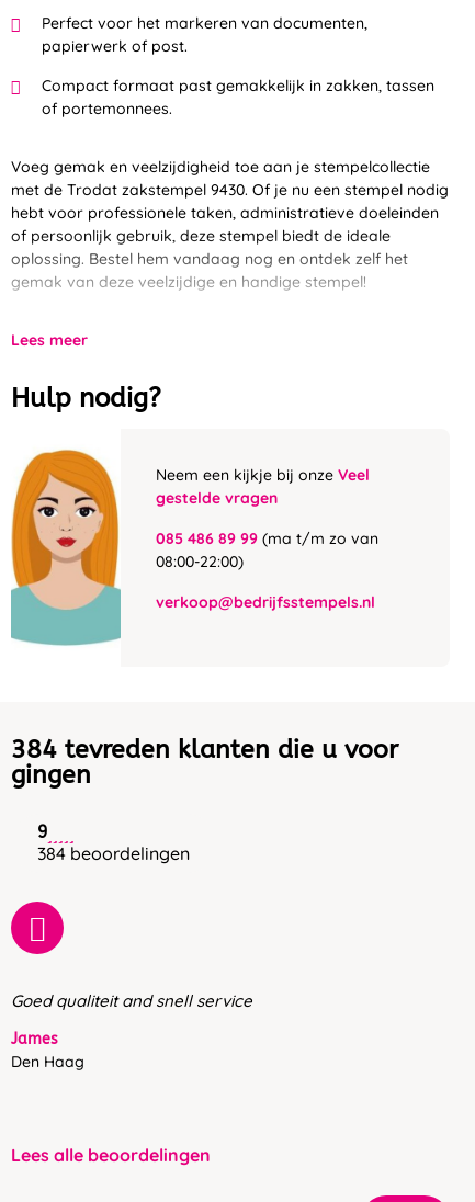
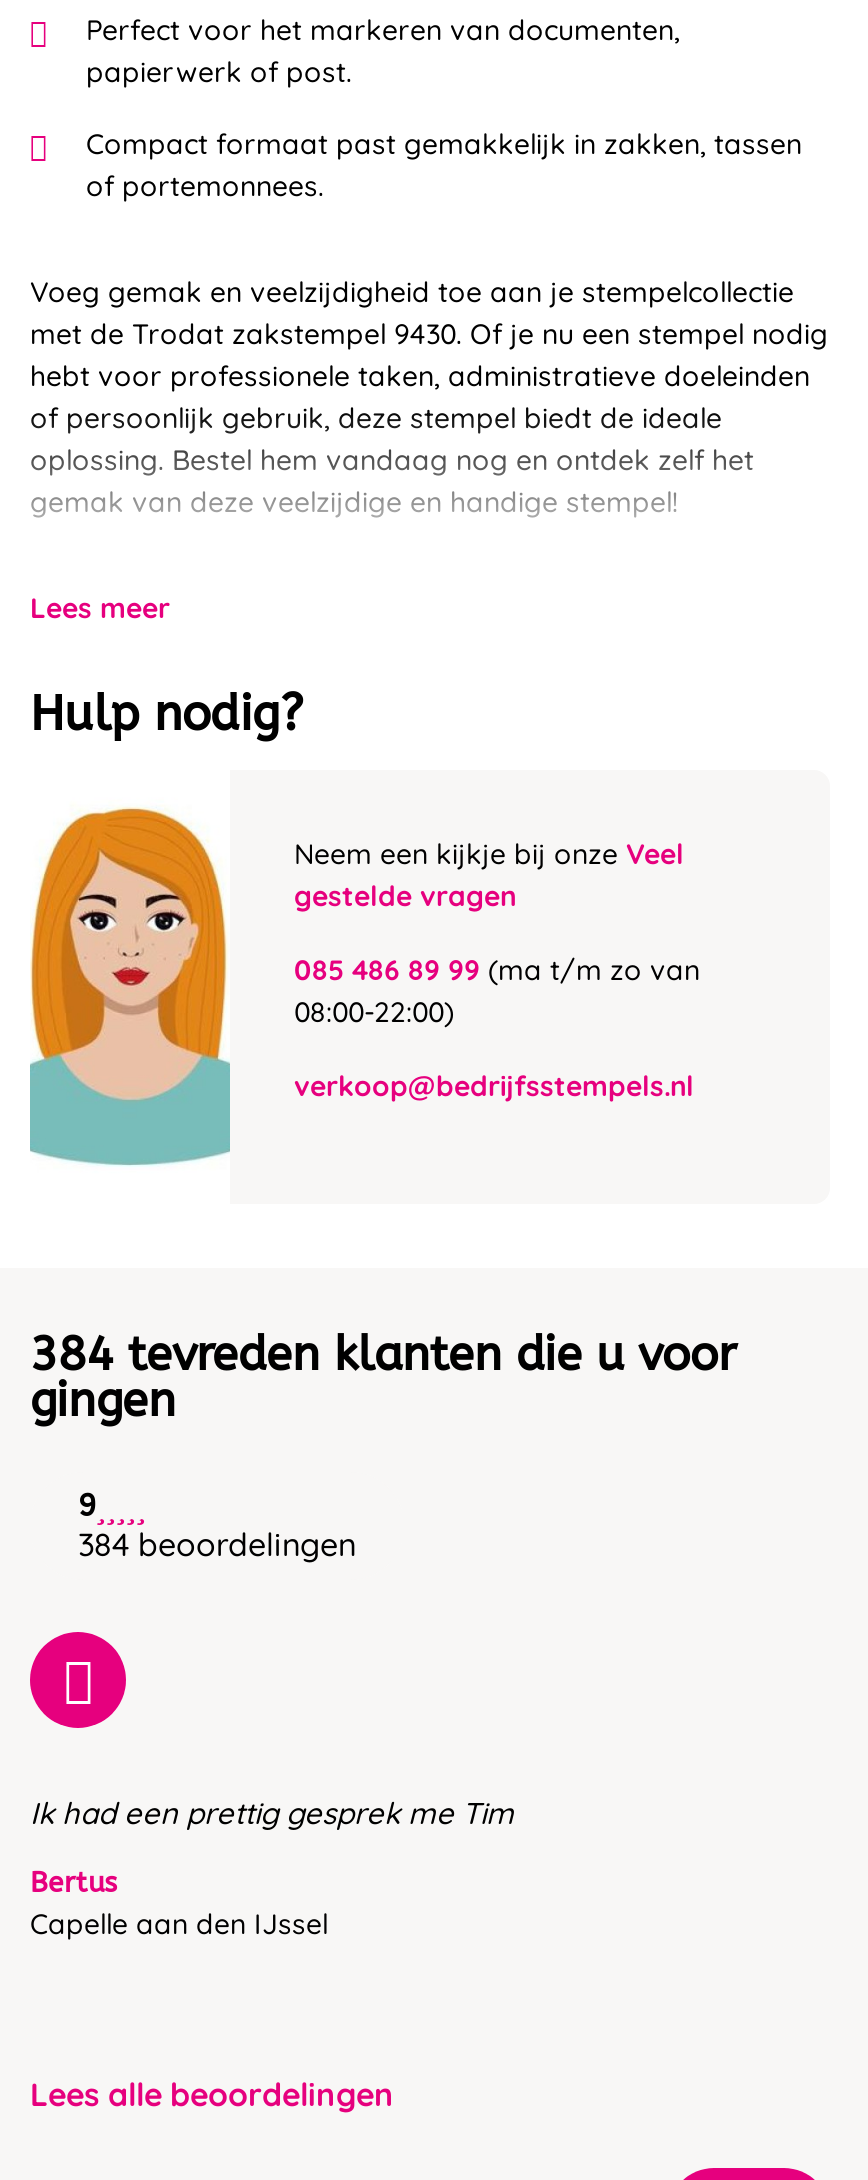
[11,990,252,1011] Goed qualiteit and snell service -> [30,1794,514,1832] Ik had een prettig gesprek me Tim
[11,1030,84,1071] James | Den Haag -> [30,1866,328,1942] Bertus | Capelle aan den IJssel

